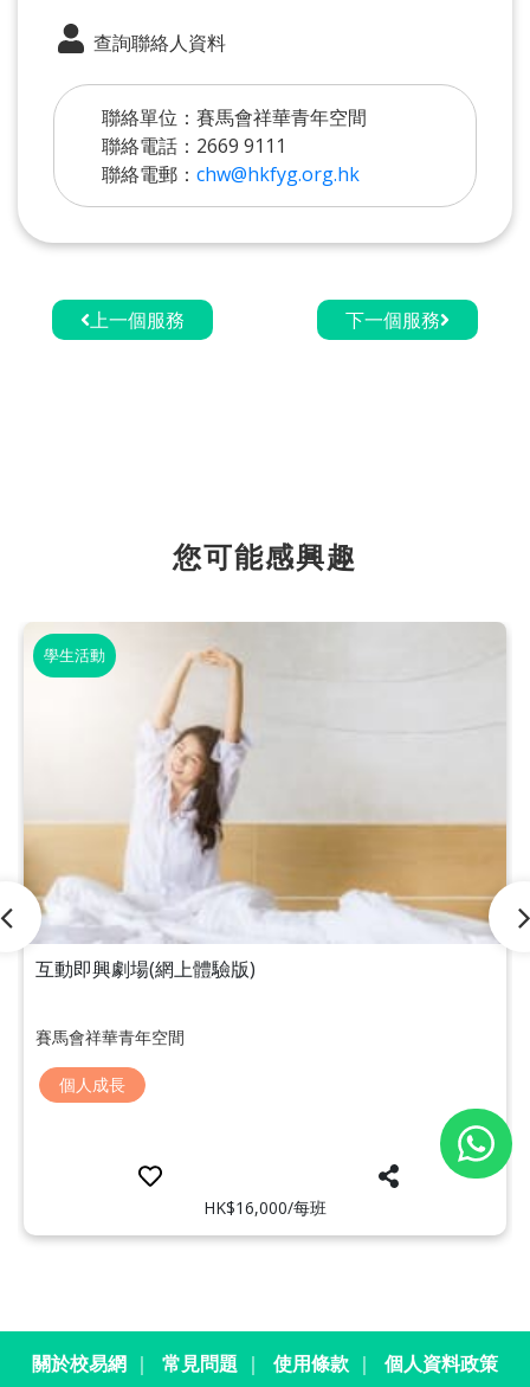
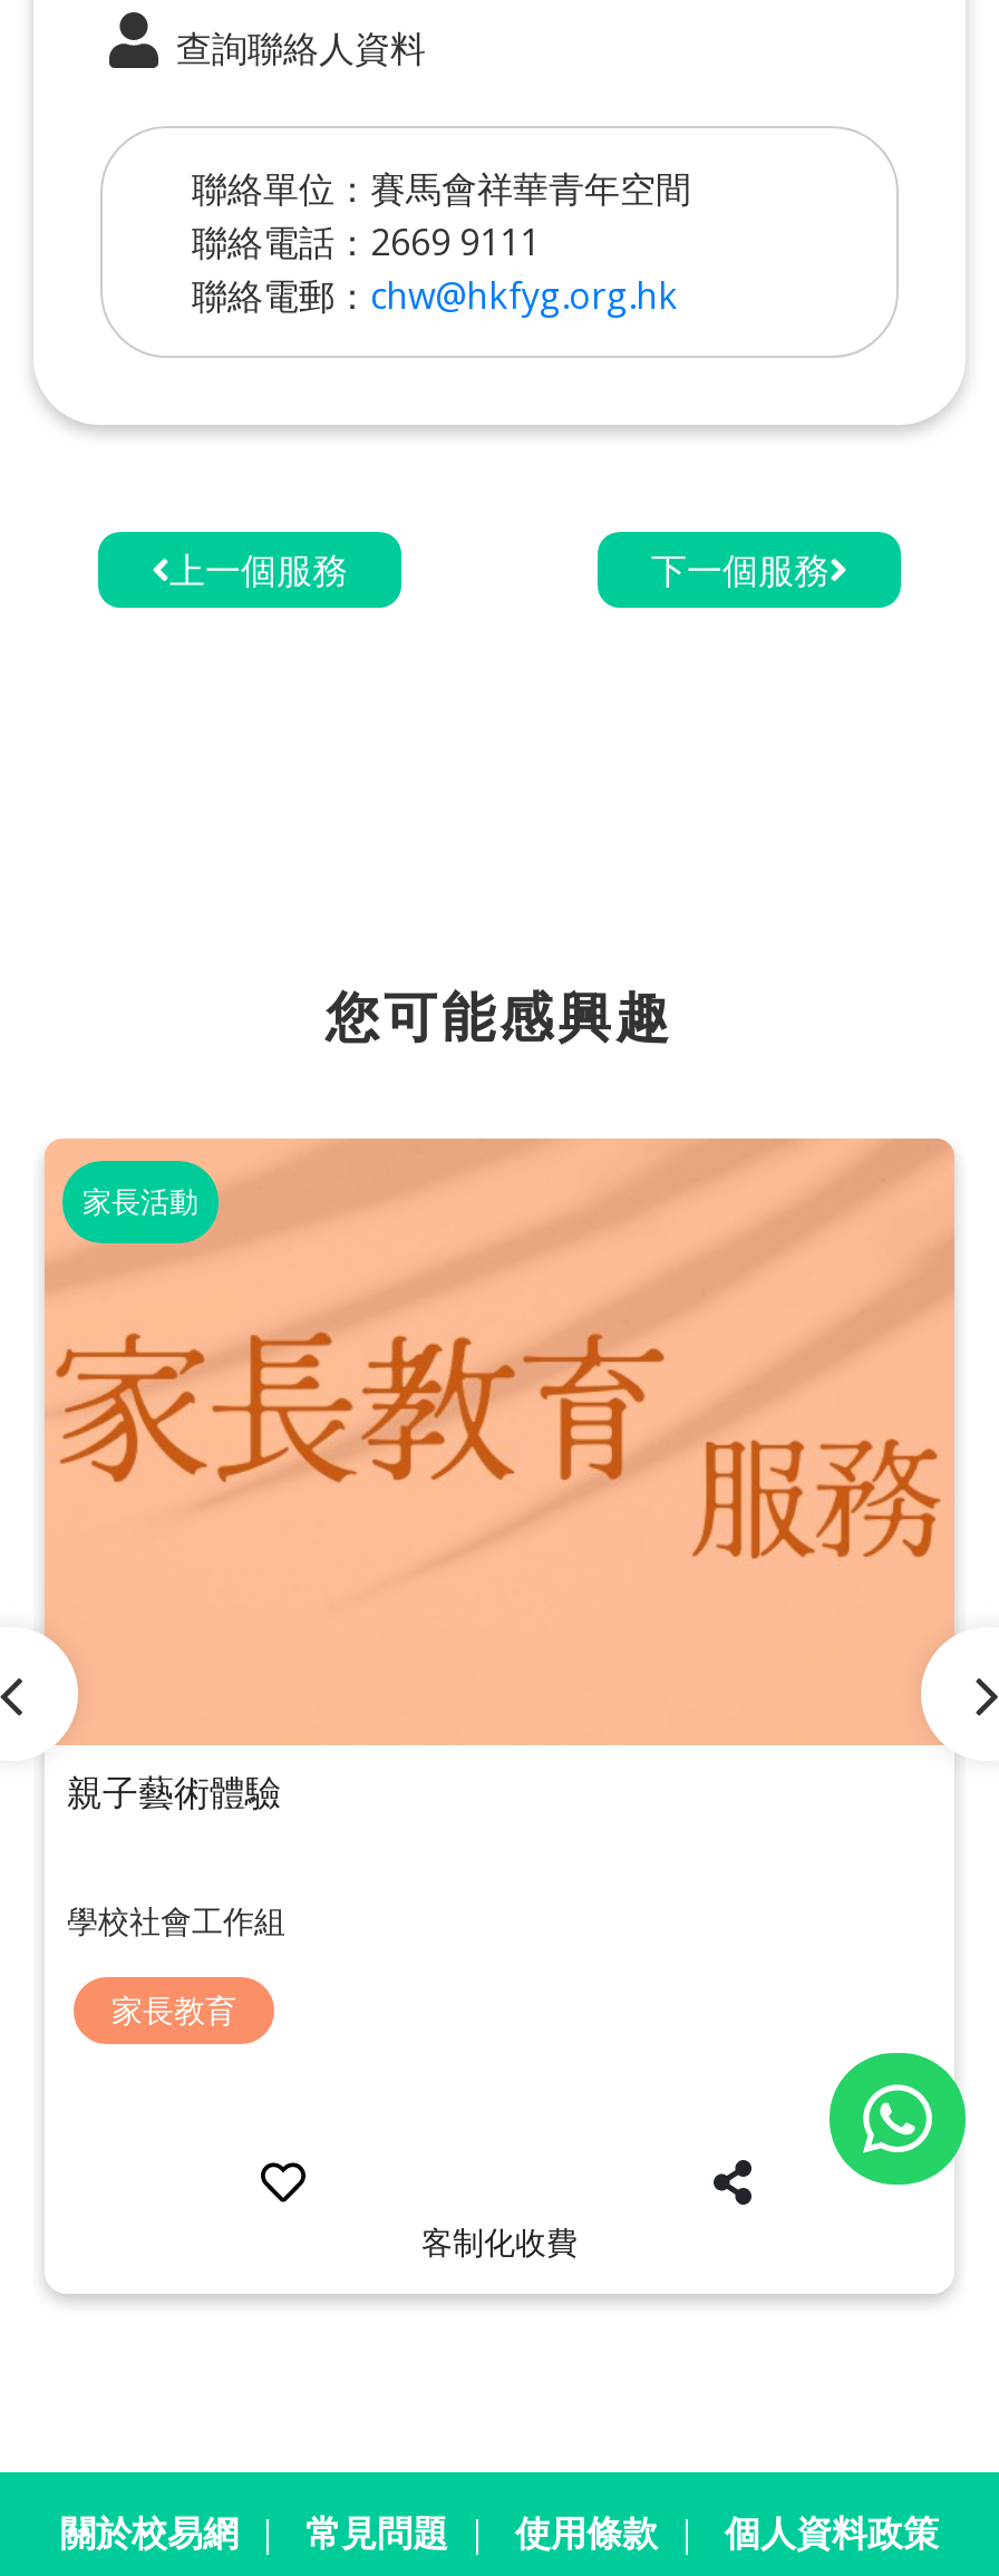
[24,622,506,944] [image] | 學生活動 -> [42,1139,954,1745] [image] | 家長活動
[35,956,256,982] 互動即興劇場(網上體驗版) -> [67,1767,281,1816] 親子藝術體驗
[35,1026,185,1048] 賽馬會祥華青年空間 -> [67,1899,285,1941] 學校社會工作組
[59,1073,125,1096] 個人成長 -> [111,1989,236,2031] 家長教育
[203,1196,327,1219] HK$16,000/每班 -> [421,2220,578,2262] 客制化收費

